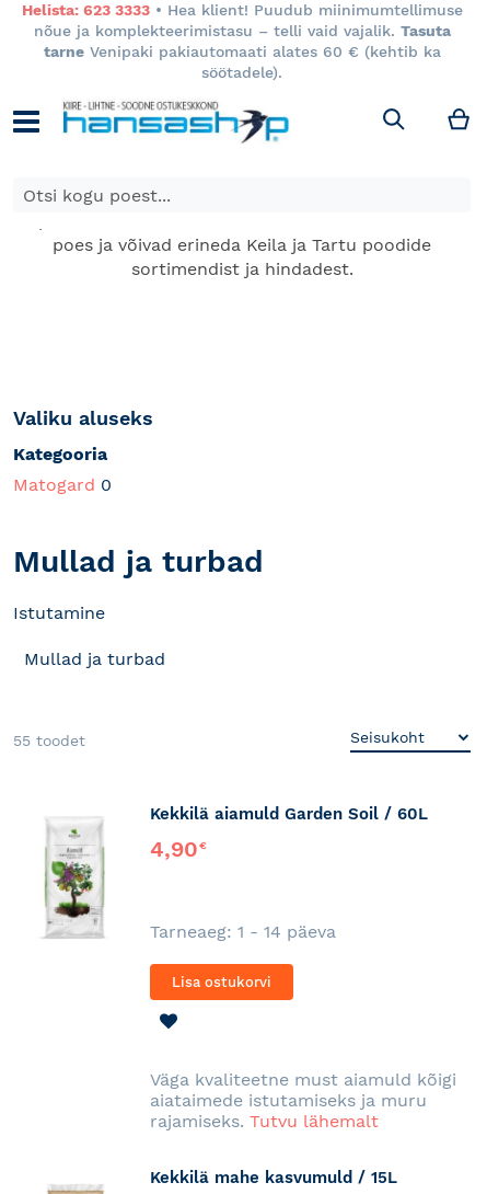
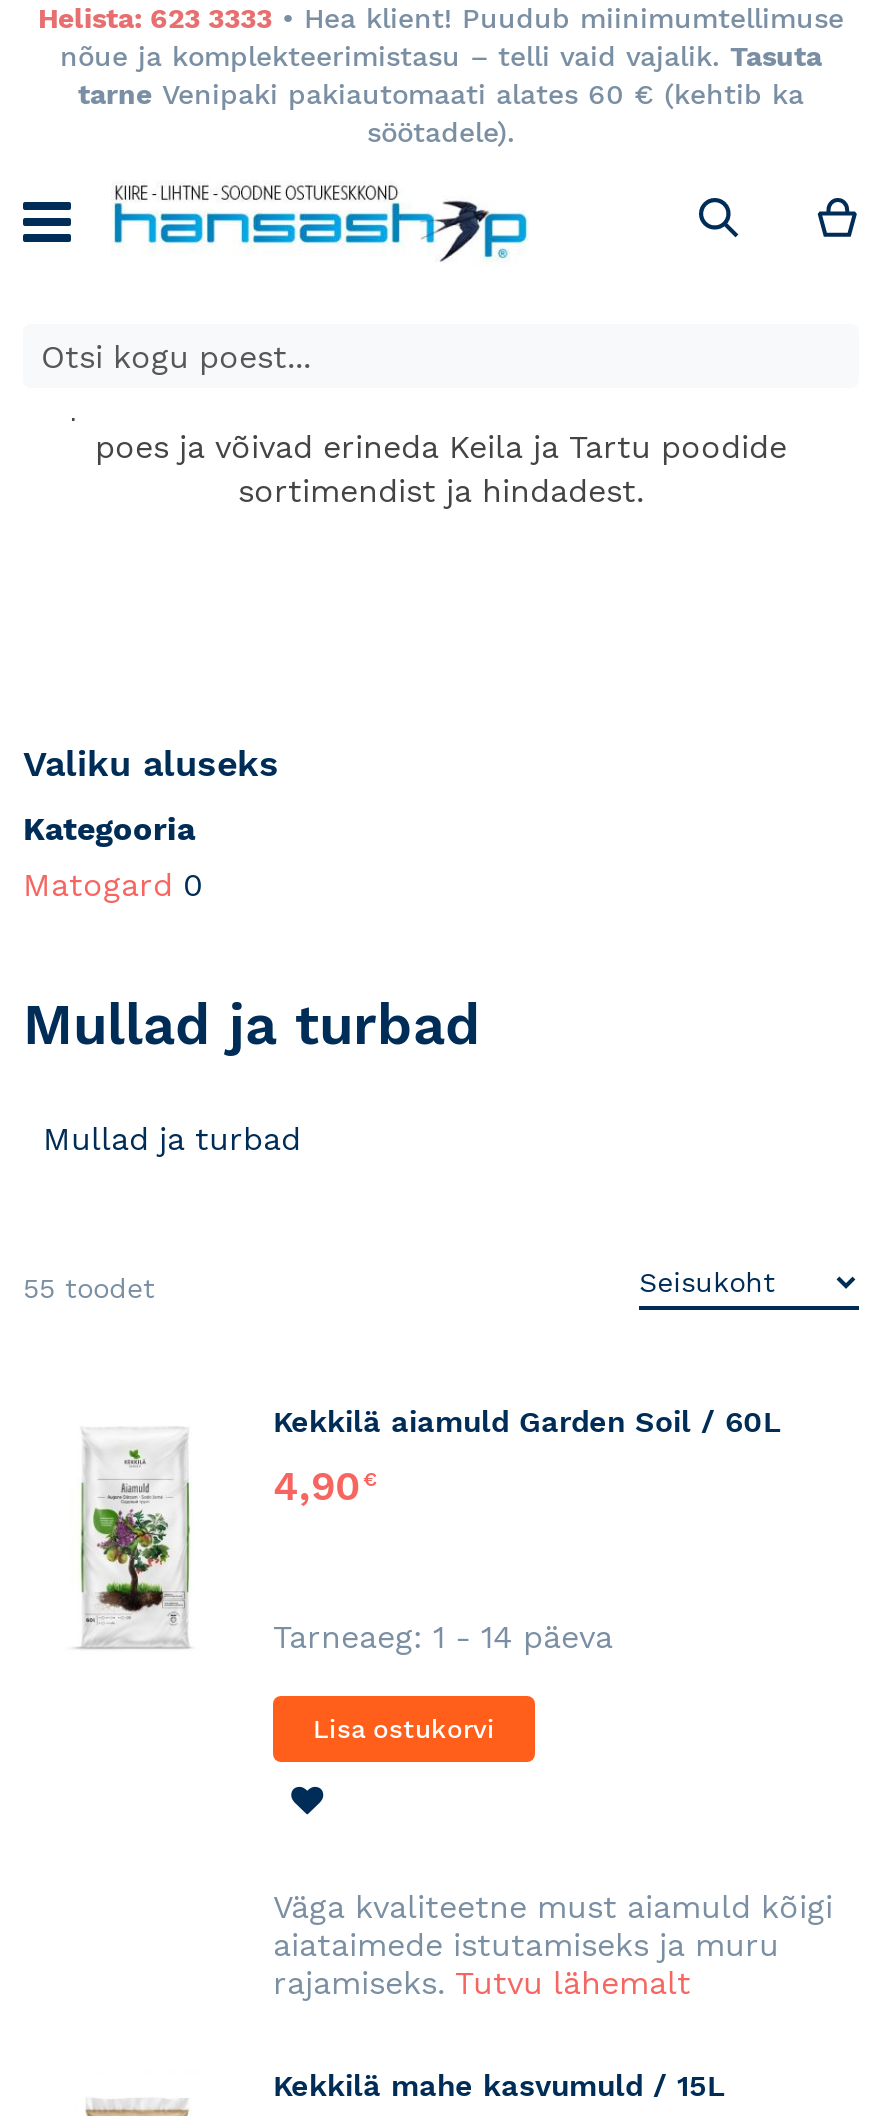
[13,602,105,623] Istutamine -> none

